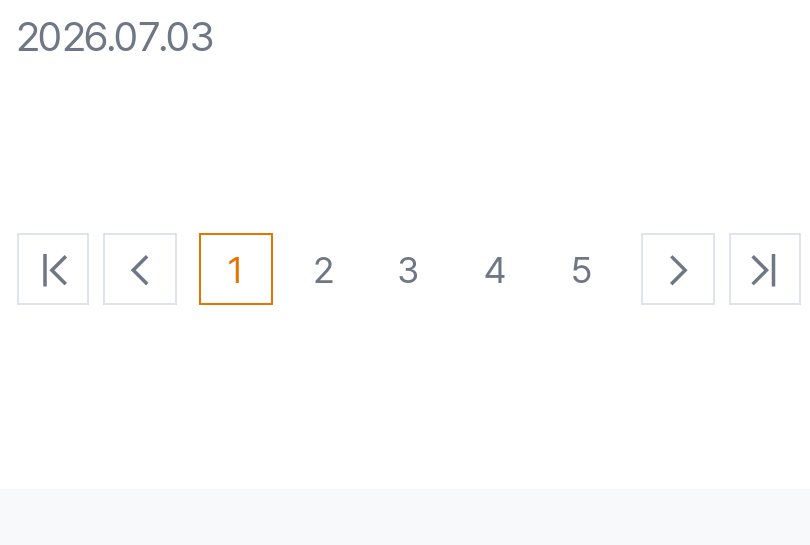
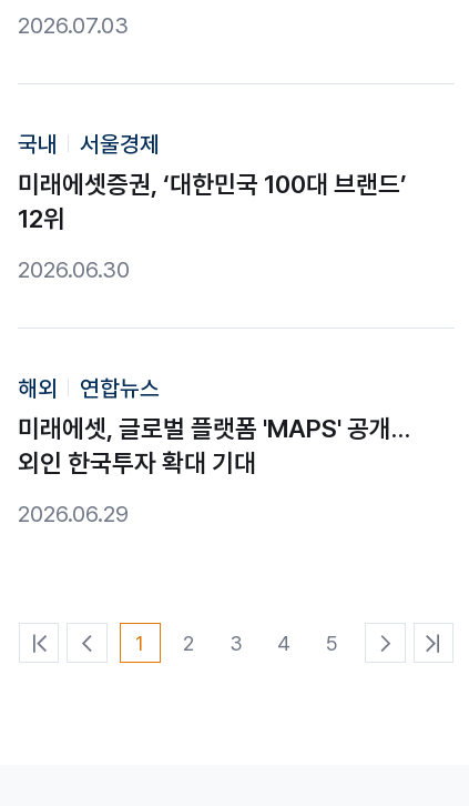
none -> [18,129,407,283] 국내 | 서울경제 | 미래에셋증권, ‘대한민국 100대 브랜드’ | 12위 | 2026.06.30
none -> [18,374,411,527] 해외 | 연합뉴스 | 미래에셋, 글로벌 플랫폼 'MAPS' 공개… | 외인 한국투자 확대 기대 | 2026.06.29

